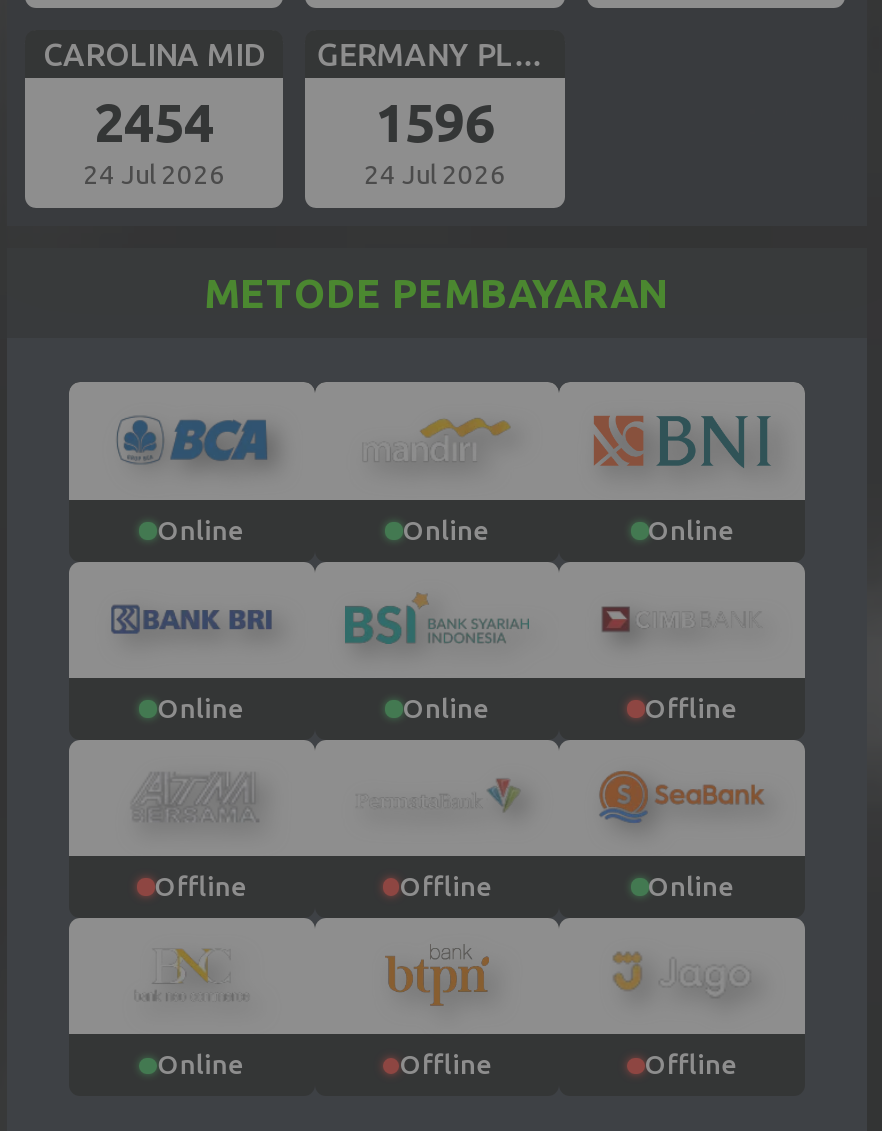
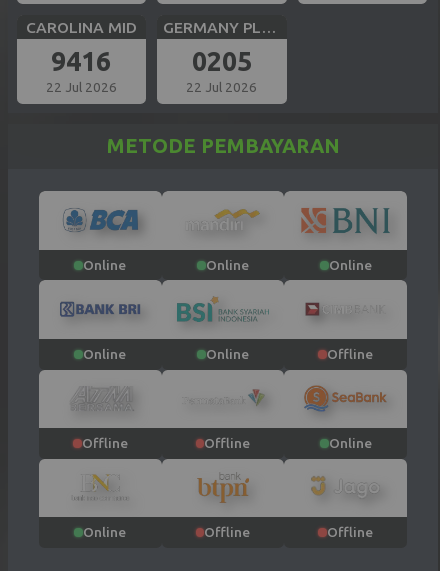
[94,93,214,153] 2454 -> [51,46,111,76] 9416
[375,93,495,153] 1596 -> [192,46,252,76] 0205
[83,159,225,189] 24 Jul 2026 -> [46,80,117,95] 22 Jul 2026
[364,159,506,189] 24 Jul 2026 -> [186,80,257,95] 22 Jul 2026

